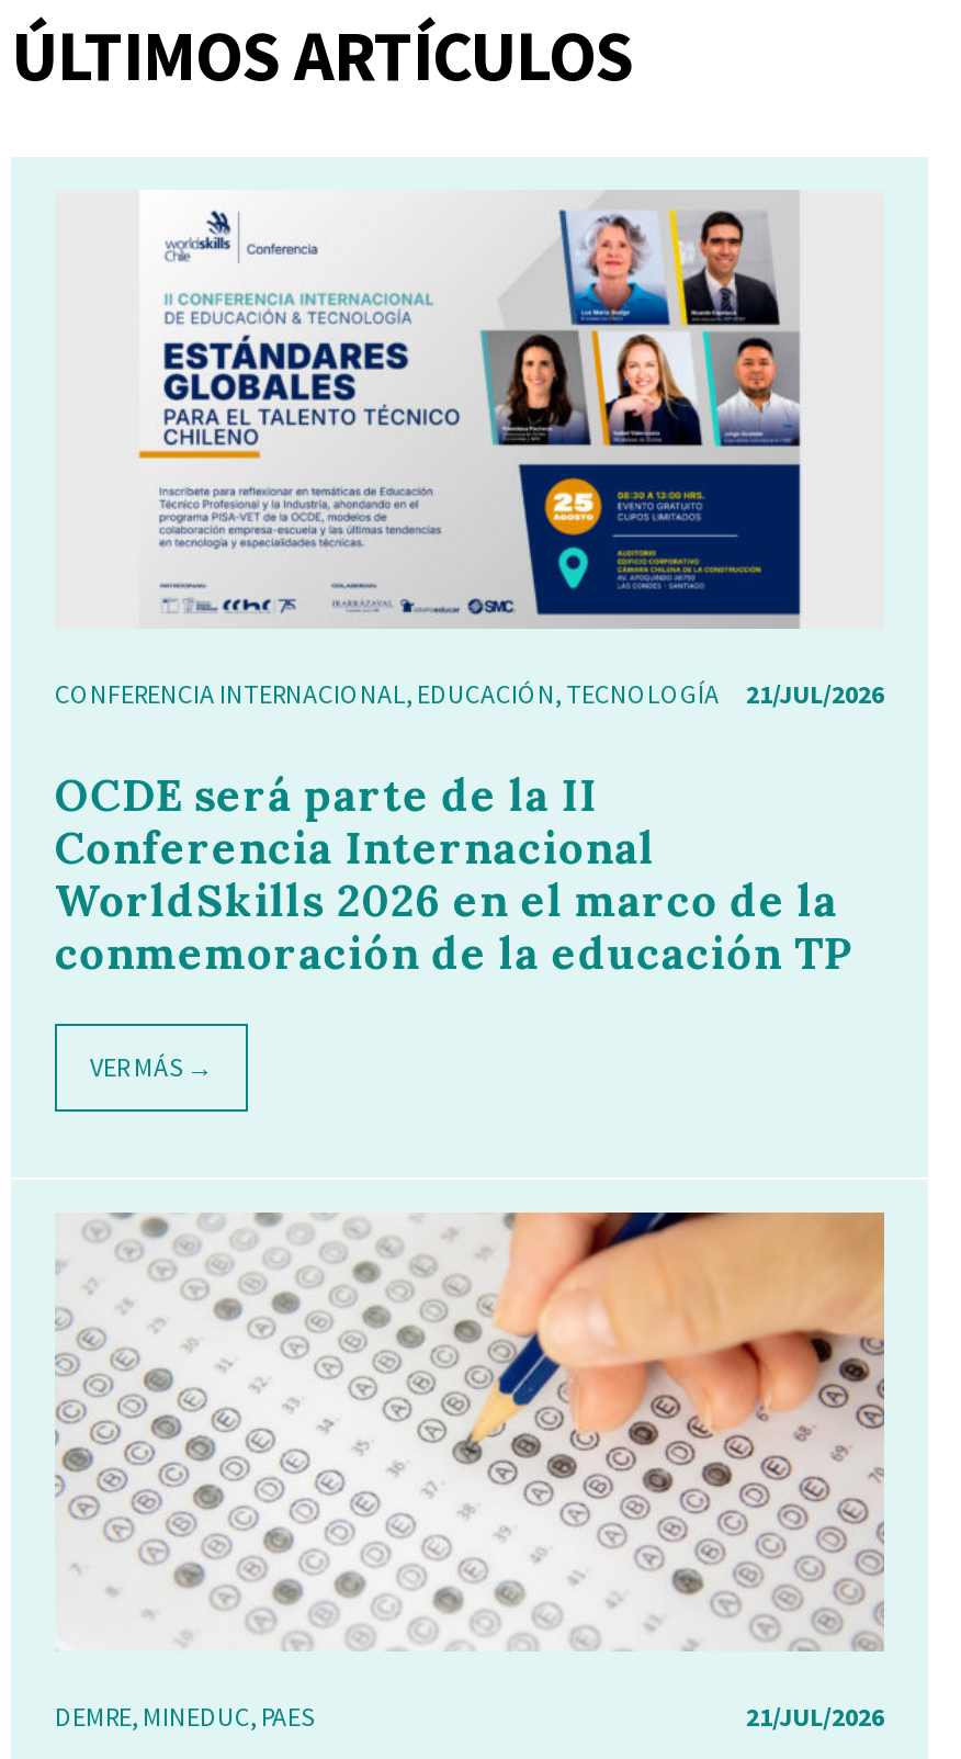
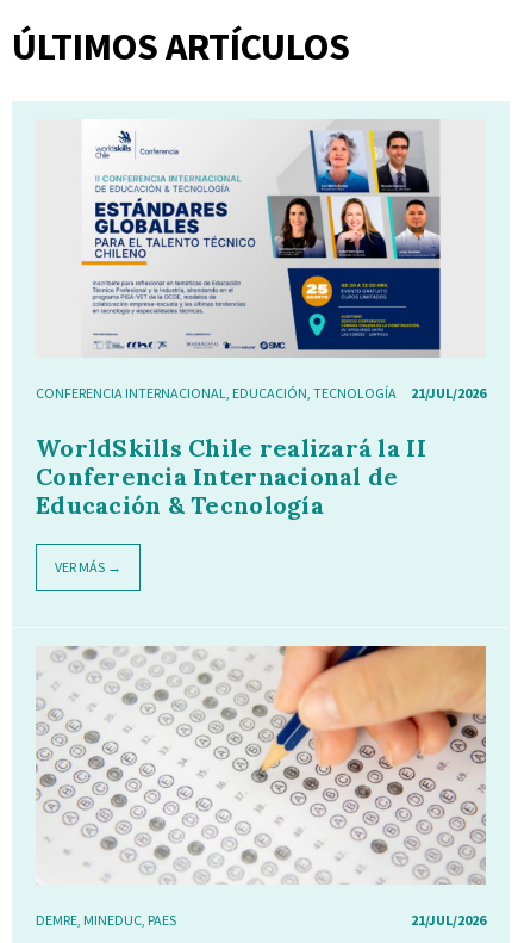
[55,767,850,980] OCDE será parte de la II | Conferencia Internacional | WorldSkills 2026 en el marco de la | conmemoración de la educación TP -> [36,433,426,520] WorldSkills Chile realizará la II | Conferencia Internacional de | Educación & Tecnología

